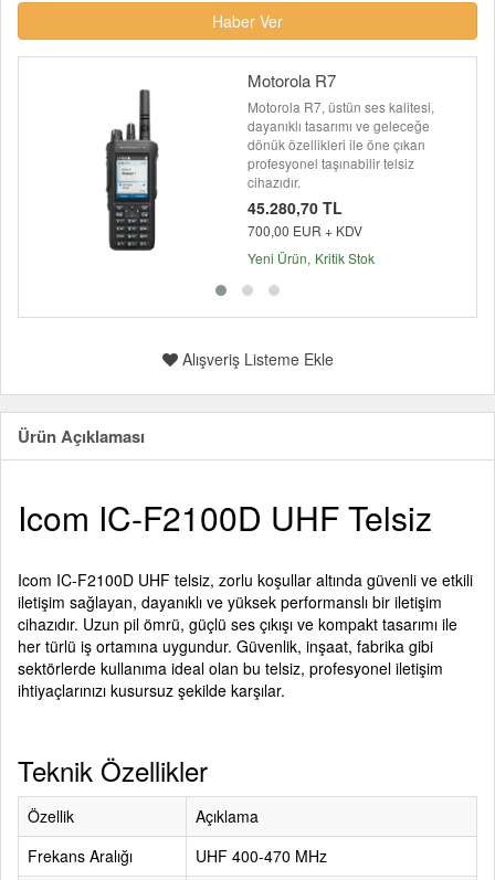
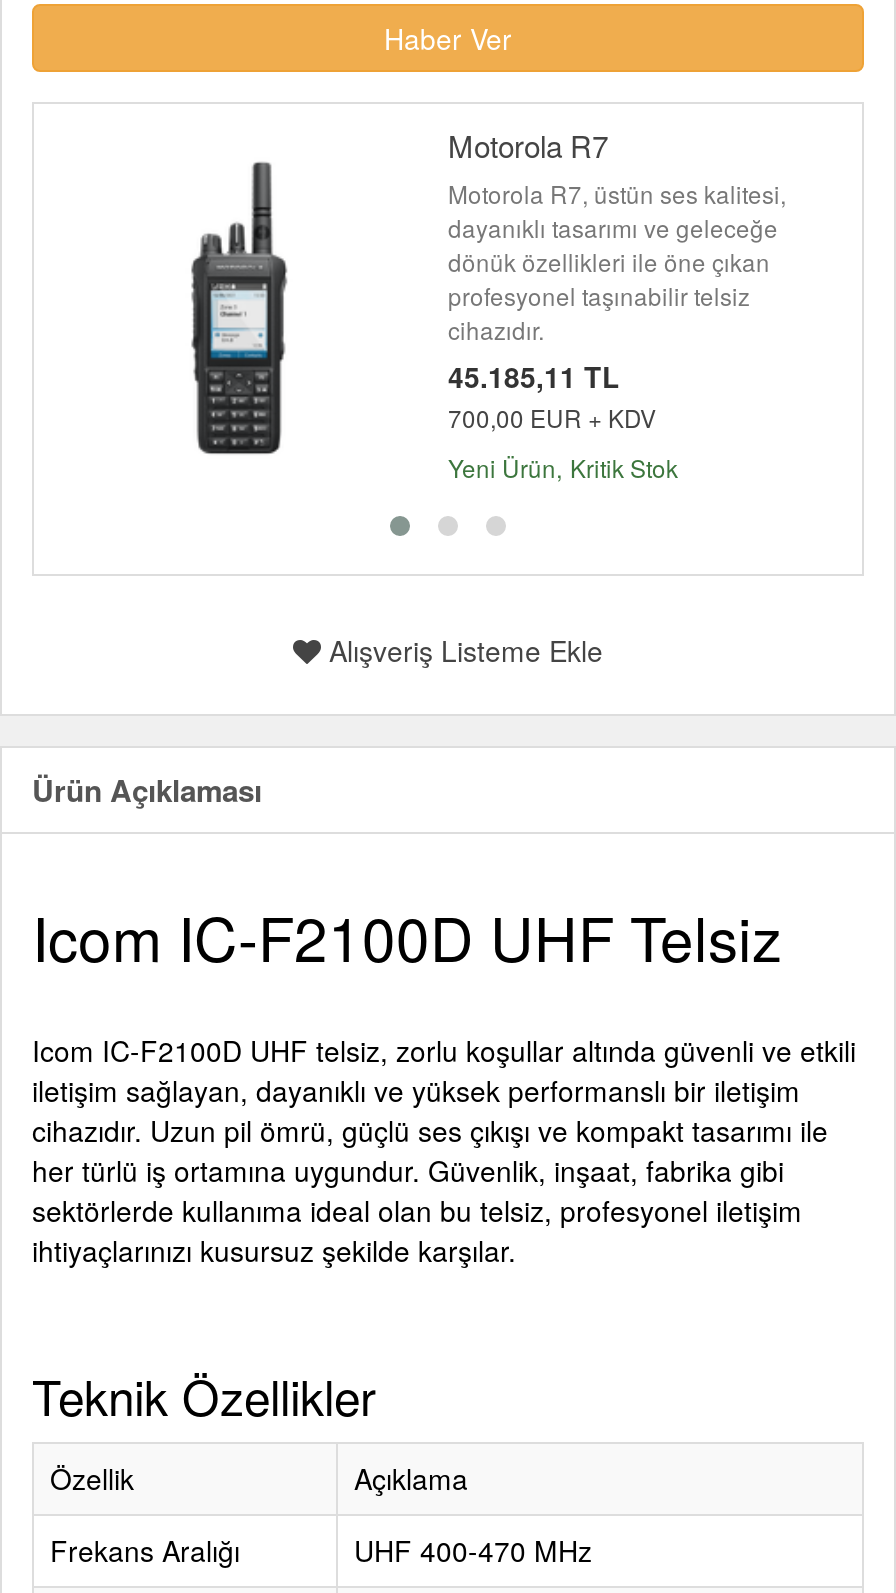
[247,197,343,219] 45.280,70 TL -> [448,356,620,396] 45.185,11 TL

